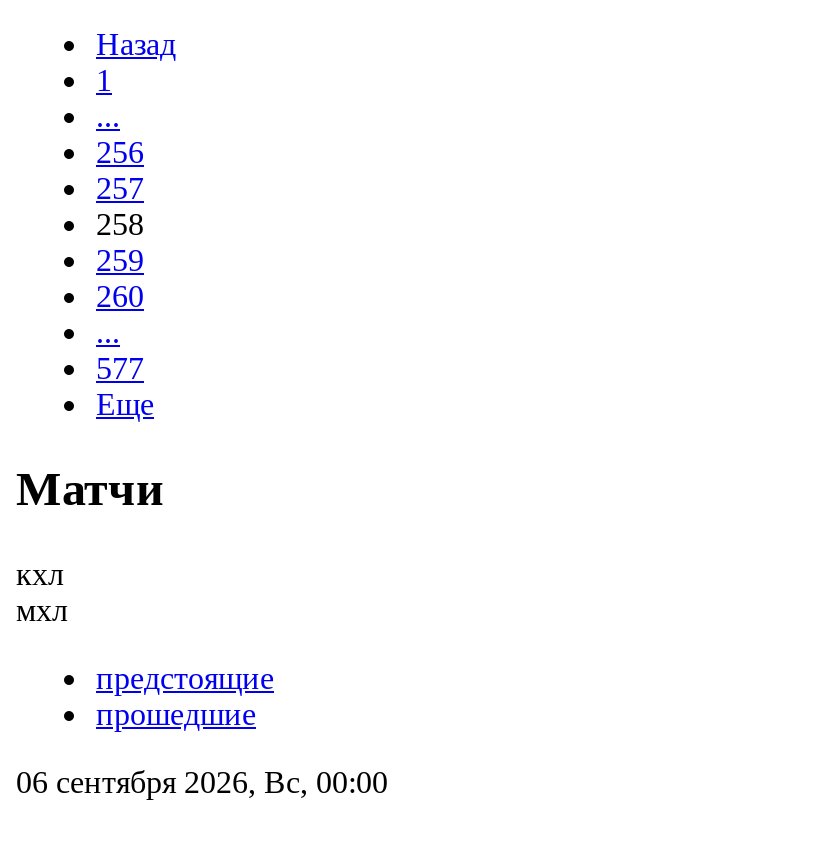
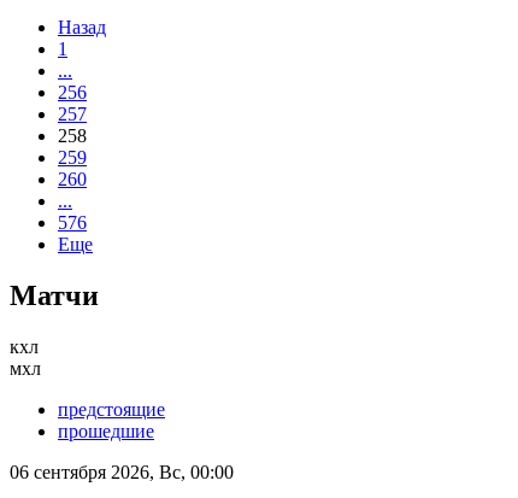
[96,352,144,386] 577 -> [58,213,87,233] 576

